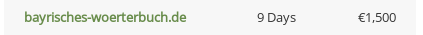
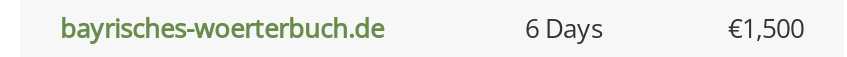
[256,8,295,26] 9 Days -> [525,10,603,46] 6 Days

